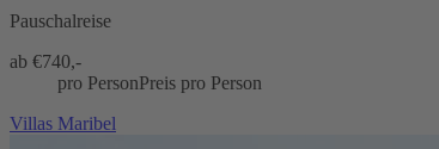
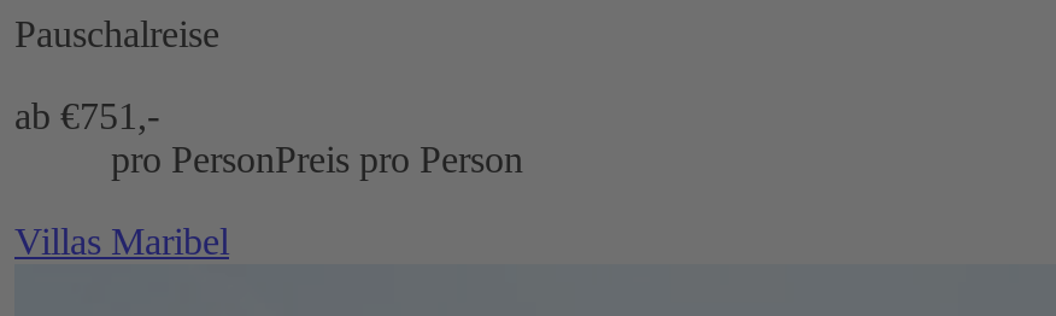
[10,51,81,71] ab €740,- -> [14,95,159,136] ab €751,-

